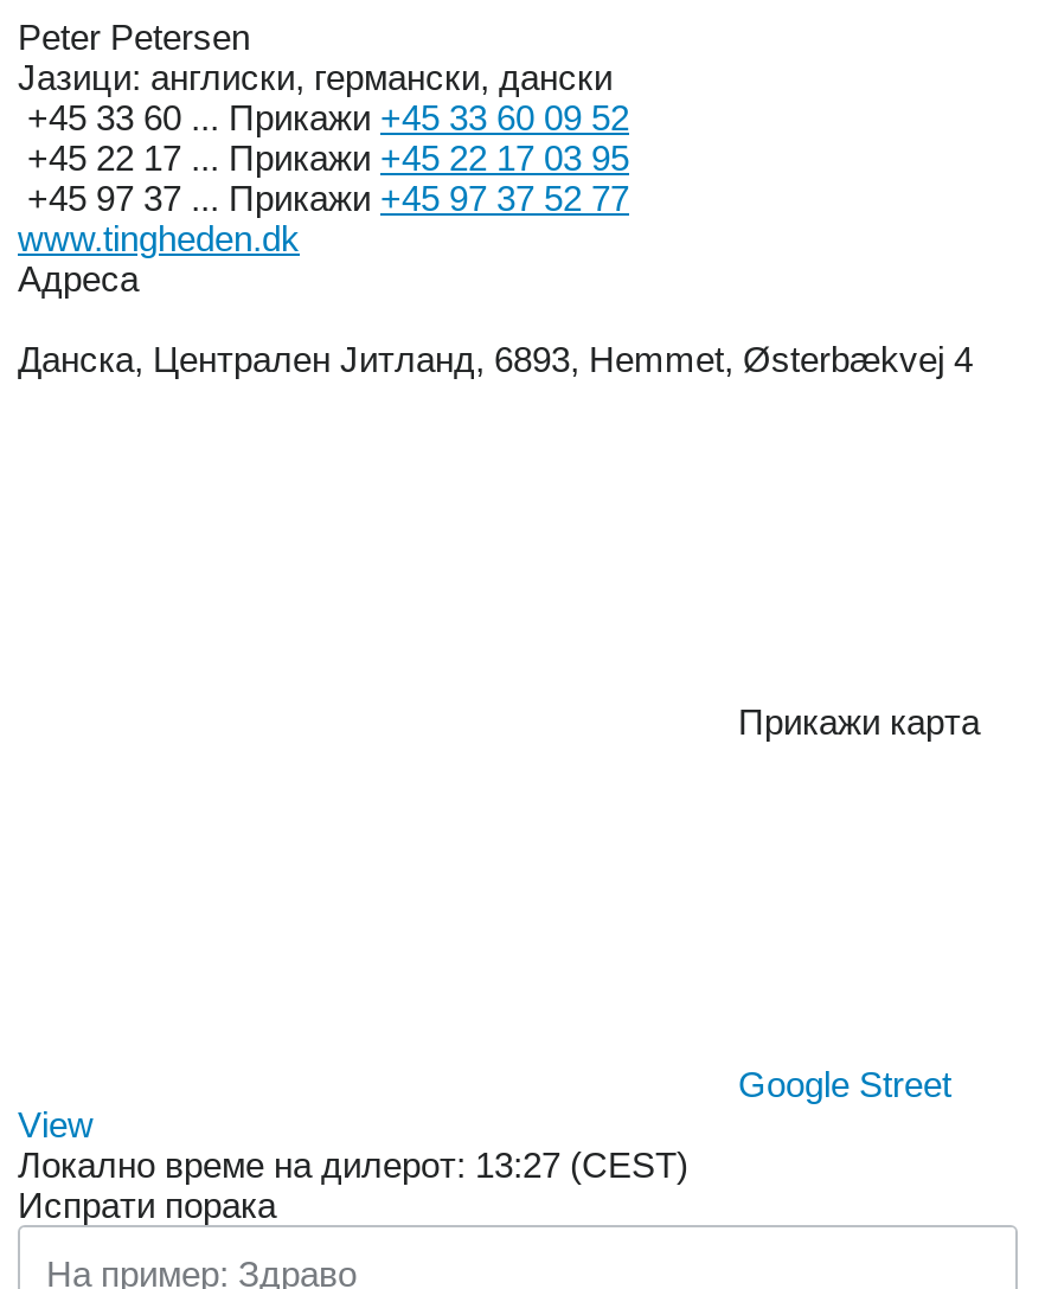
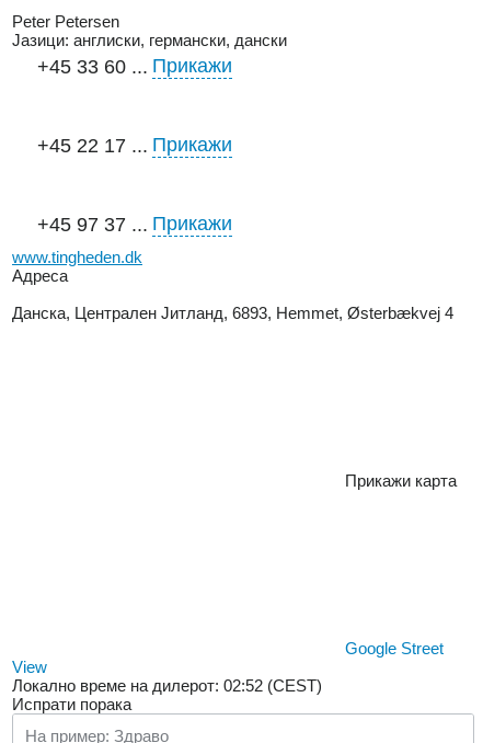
[27,98,629,219] +45 33 60 ... Прикажи +45 33 60 09 52 | +45 22 17 ... Прикажи +45 22 17 03 95 | +45 97 37 ... Прикажи +45 97 37 52 77 -> [37,55,232,236] +45 33 60 ... Прикажи | +45 22 17 ... Прикажи | +45 97 37 ... Прикажи
[18,1145,688,1186] Локално време на дилерот: 13:27 (CEST) -> [12,677,322,695] Локално време на дилерот: 02:52 (CEST)

